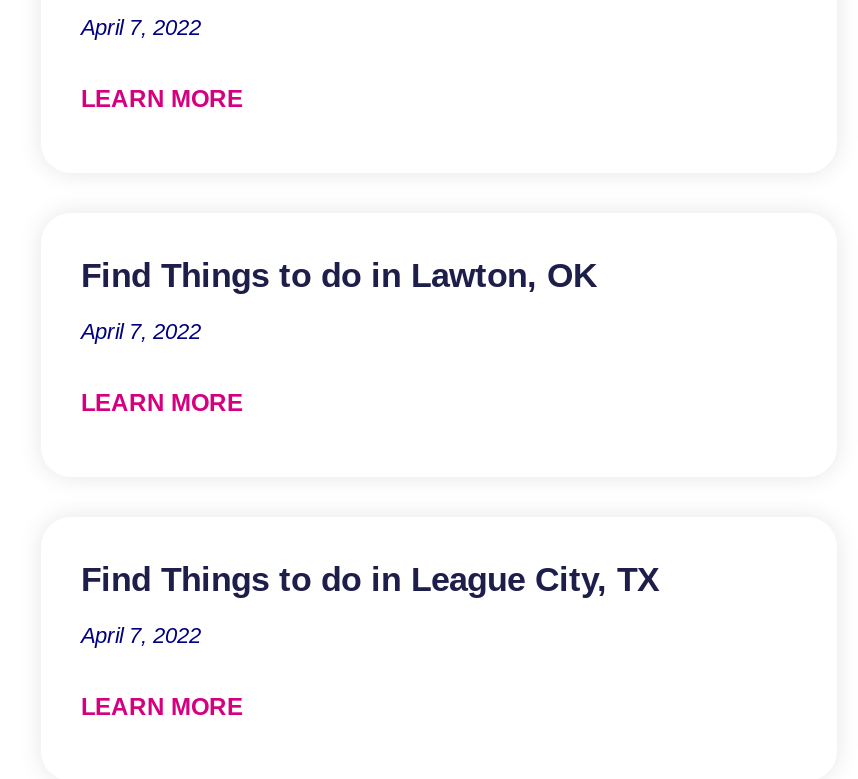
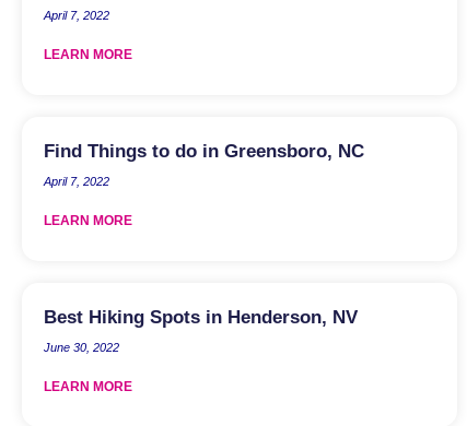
[81,256,597,294] Find Things to do in Lawton, OK -> [44,140,364,161] Find Things to do in Greensboro, NC
[81,560,659,598] Find Things to do in League City, TX -> [44,306,358,327] Best Hiking Spots in Henderson, NV
[81,622,201,646] April 7, 2022 -> [44,340,119,353] June 30, 2022

